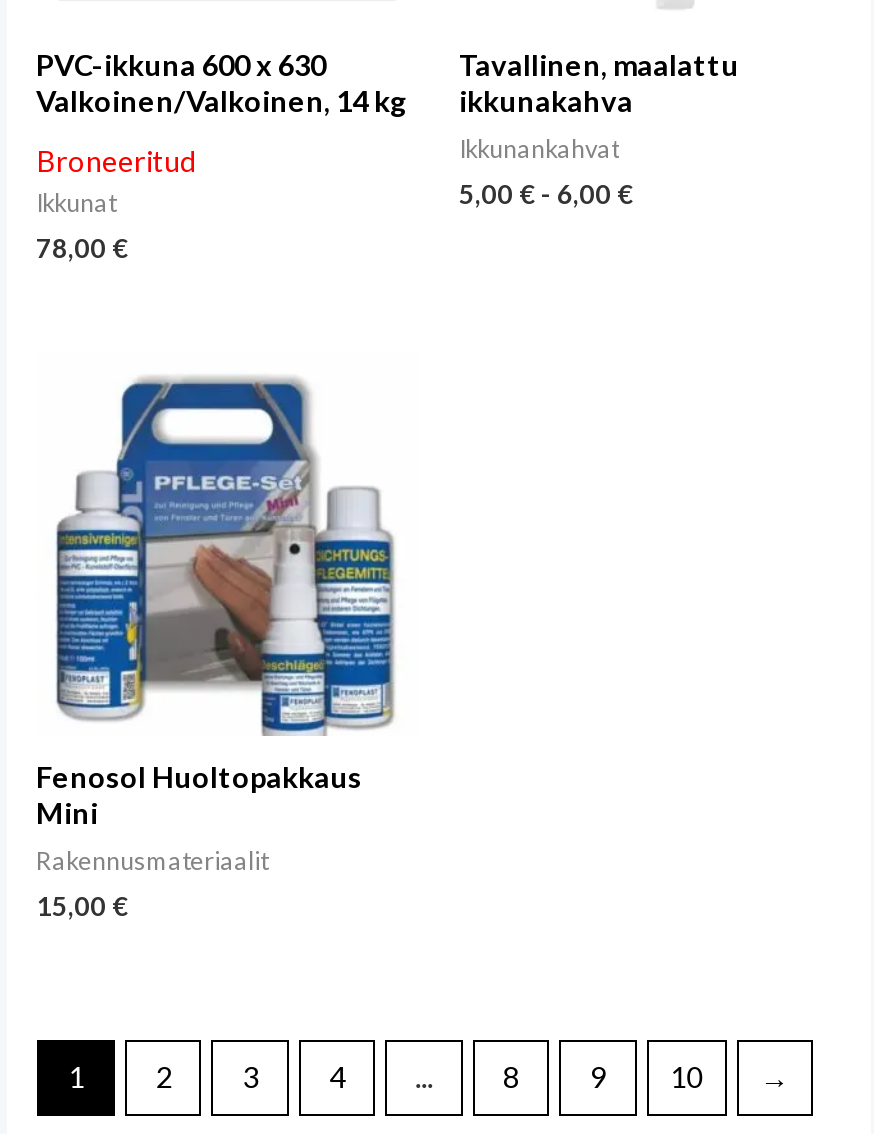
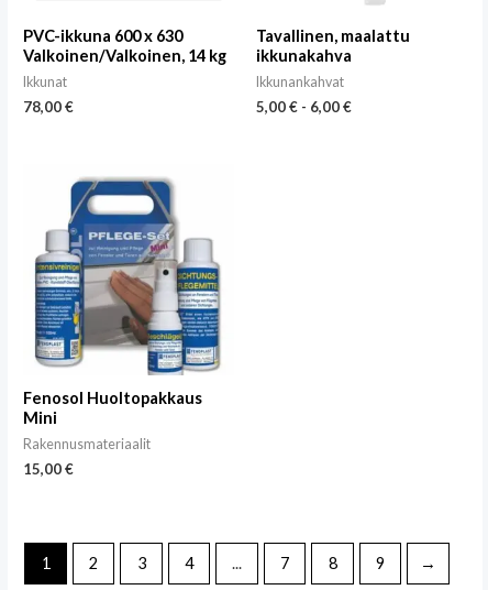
[36,144,196,178] Broneeritud -> none
[670,1059,702,1093] 10 -> none
none -> [280,553,289,572] 7

